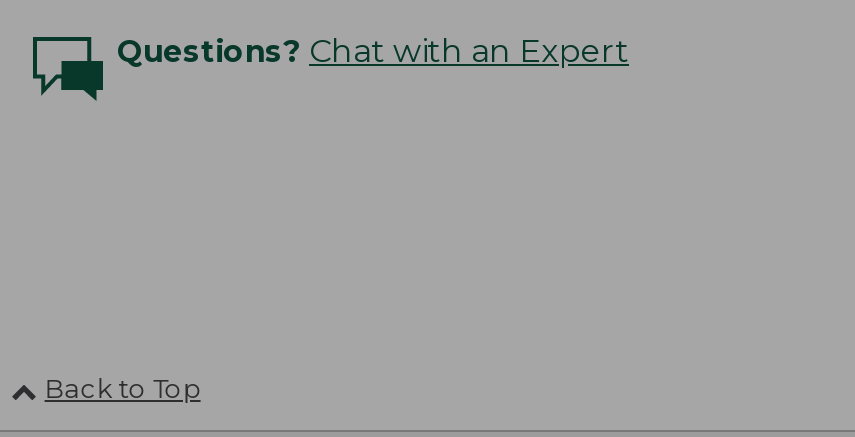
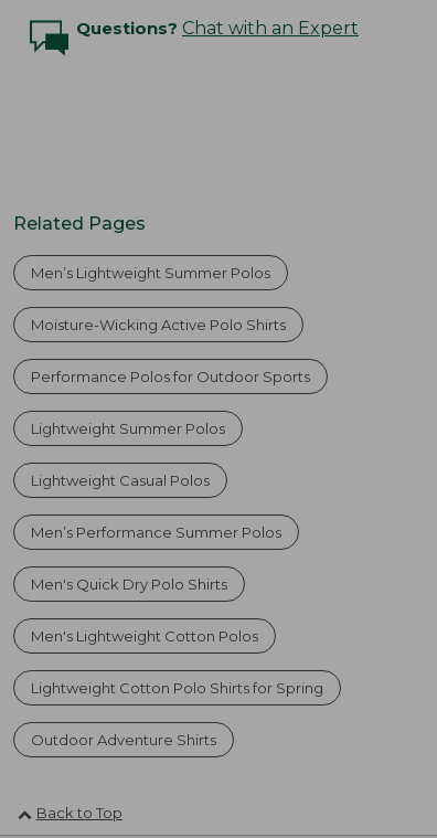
none -> [13,213,323,748] Related Pages | Men’s Lightweight Summer Polos | Moisture-Wicking Active Polo Shirts | Performance Polos for Outdoor Sports | Lightweight Summer Polos | Lightweight Casual Polos | Men’s Performance Summer Polos | Men's Quick Dry Polo Shirts | Men's Lightweight Cotton Polos | Lightweight Cotton Polo Shirts for Spring | Outdoor Adventure Shirts

